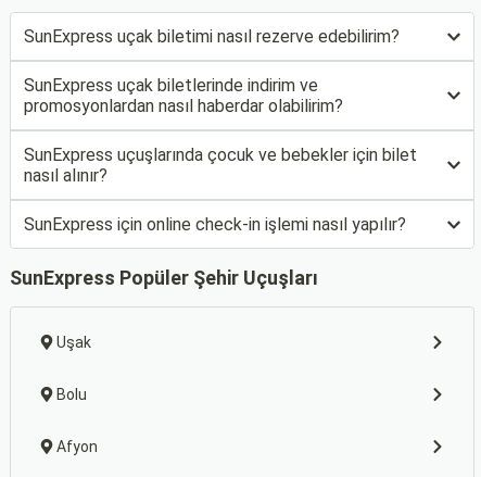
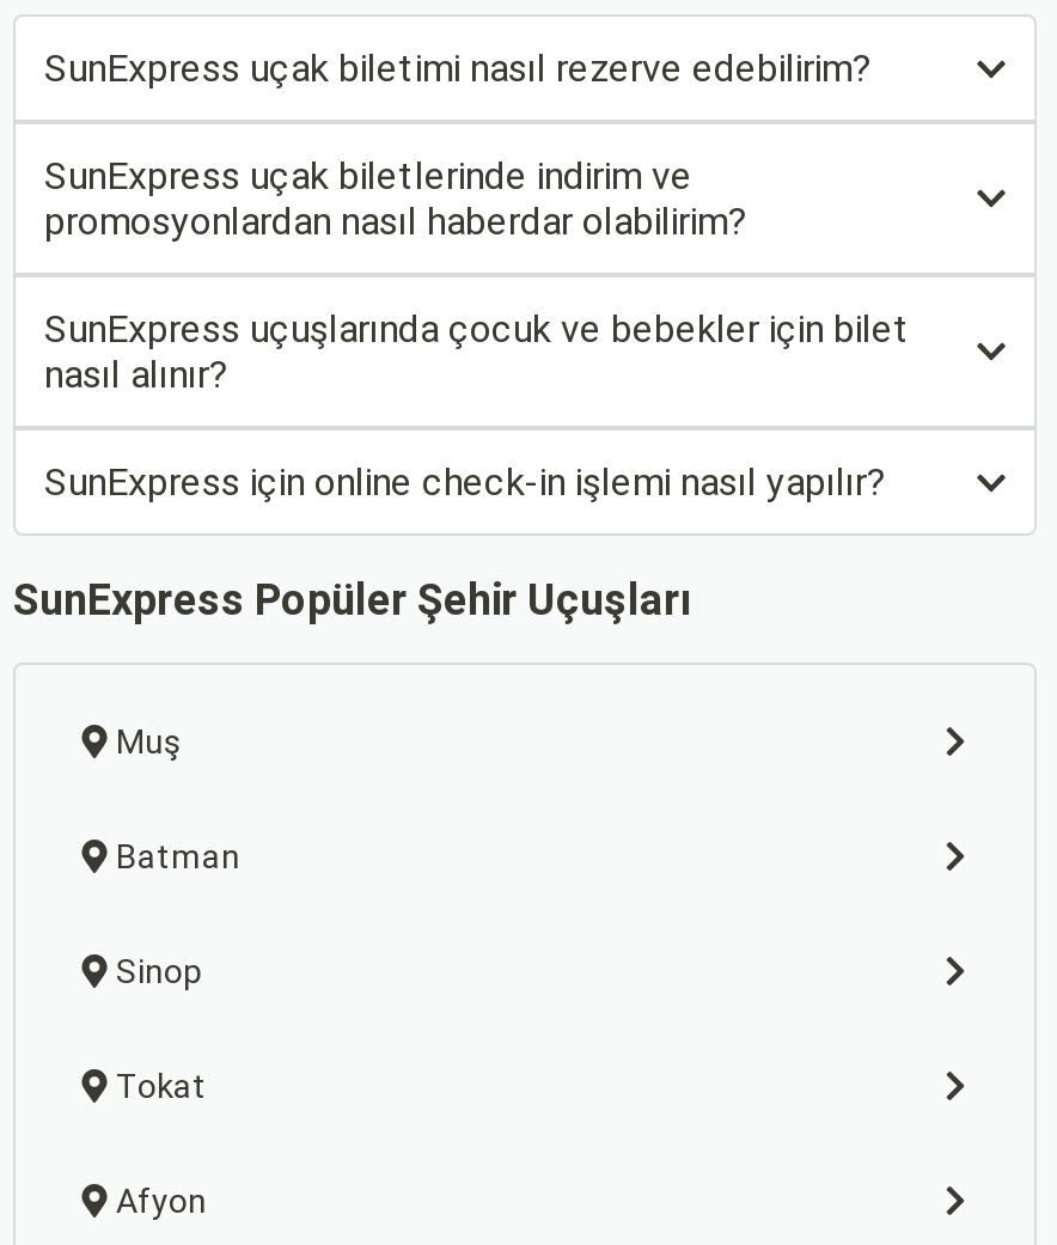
[56,334,91,403] Uşak | Bolu -> [116,722,240,1105] Muş | Batman | Sinop | Tokat

